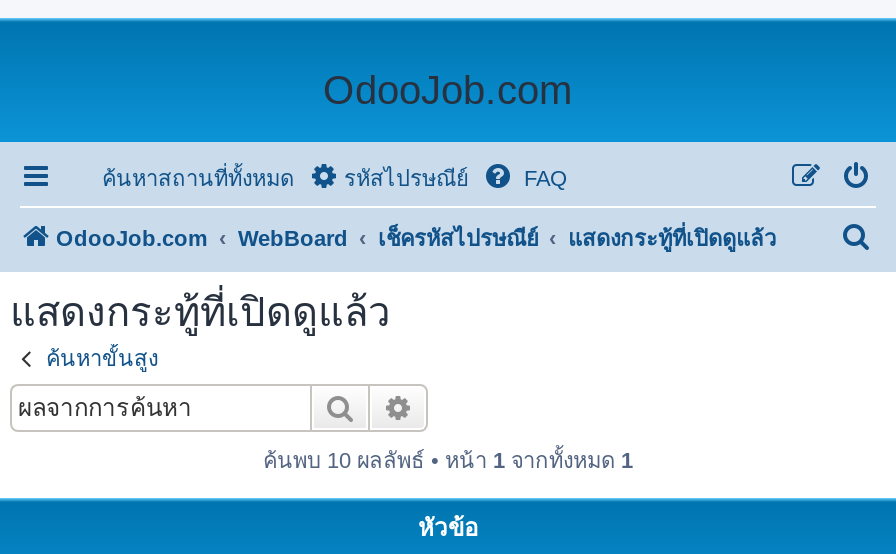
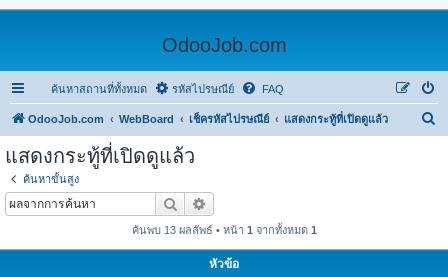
[263,447,633,471] ค้นพบ 10 ผลลัพธ์ • หน้า1จากทั้งหมด1 -> [131,223,316,235] ค้นพบ 13 ผลลัพธ์ • หน้า1จากทั้งหมด1

